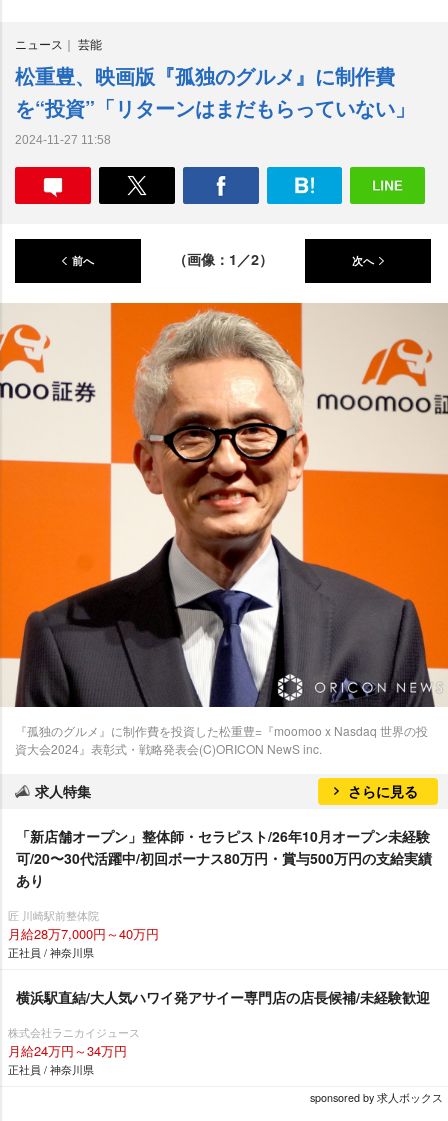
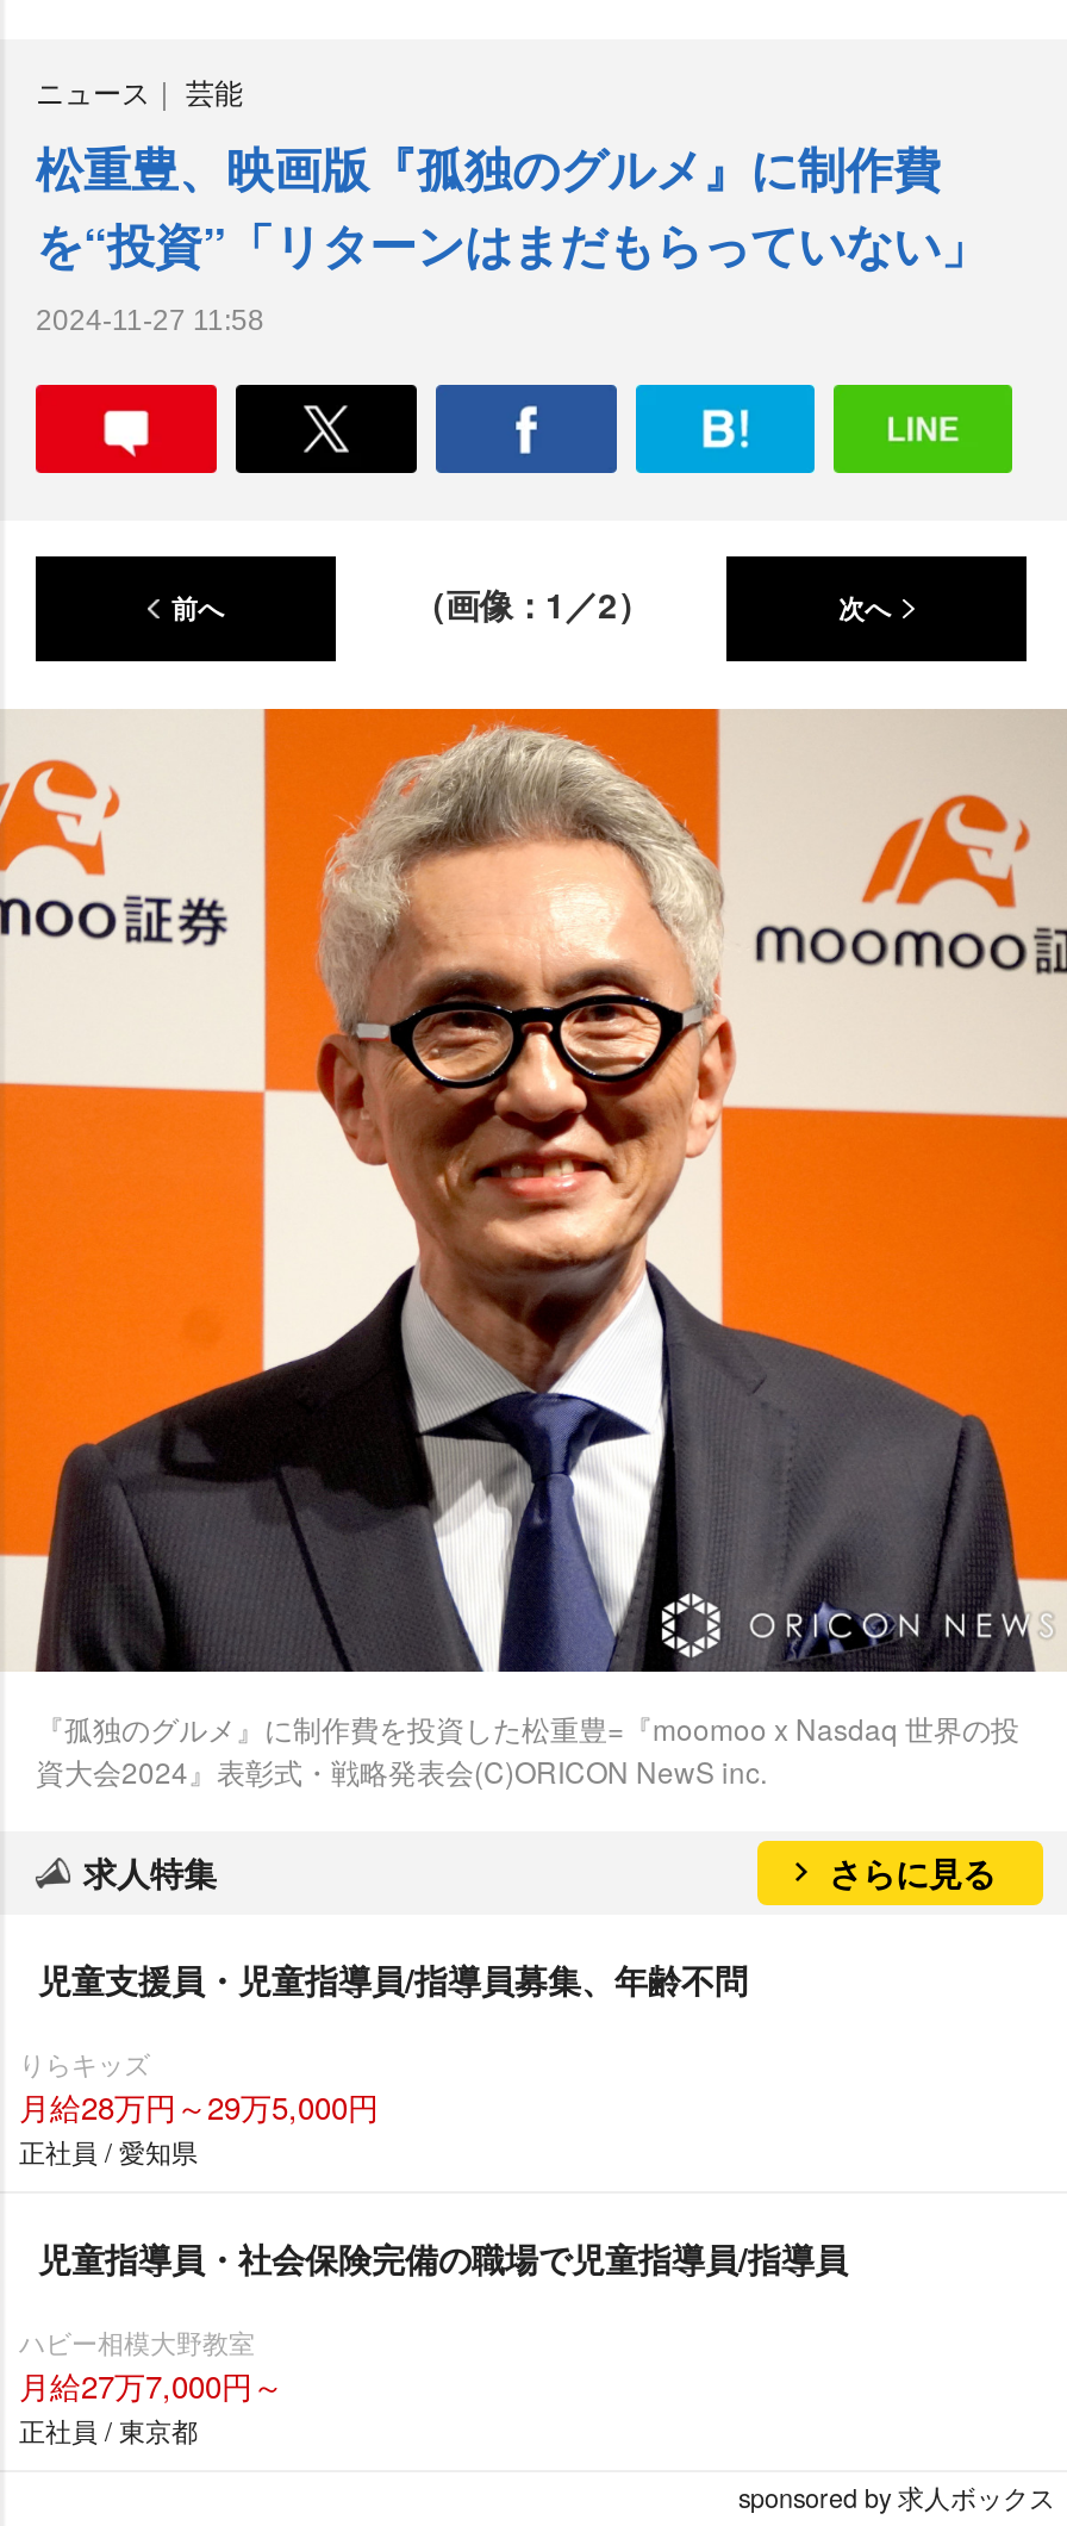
[16,826,432,890] 「新店舗オープン」整体師・セラピスト/26年10月オープン未経験 | 可/20〜30代活躍中/初回ボーナス80万円・賞与500万円の支給実績 | あり -> [38,1955,748,2003] 児童支援員・児童指導員/指導員募集、年齢不問
[8,908,159,960] 匠 川崎駅前整体院 | 月給28万7,000円～40万円 | 正社員 / 神奈川県 -> [19,2046,379,2170] りらキッズ | 月給28万円～29万5,000円 | 正社員 / 愛知県
[16,987,430,1007] 横浜駅直結/大人気ハワイ発アサイー専門店の店長候補/未経験歓迎 -> [38,2234,848,2282] 児童指導員・社会保険完備の職場で児童指導員/指導員
[8,1025,140,1077] 株式会社ラニカイジュース | 月給24万円～34万円 | 正社員 / 神奈川県 -> [19,2325,283,2449] ハビー相模大野教室 | 月給27万7,000円～ | 正社員 / 東京都

